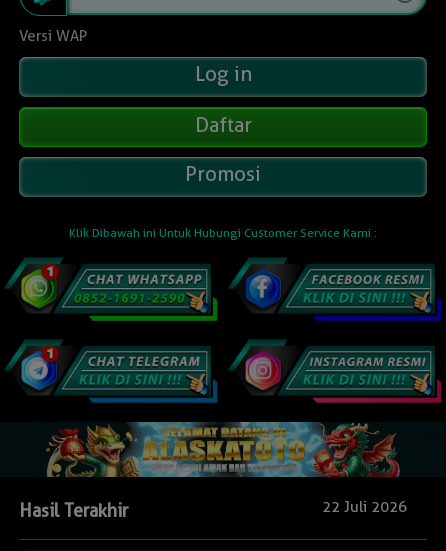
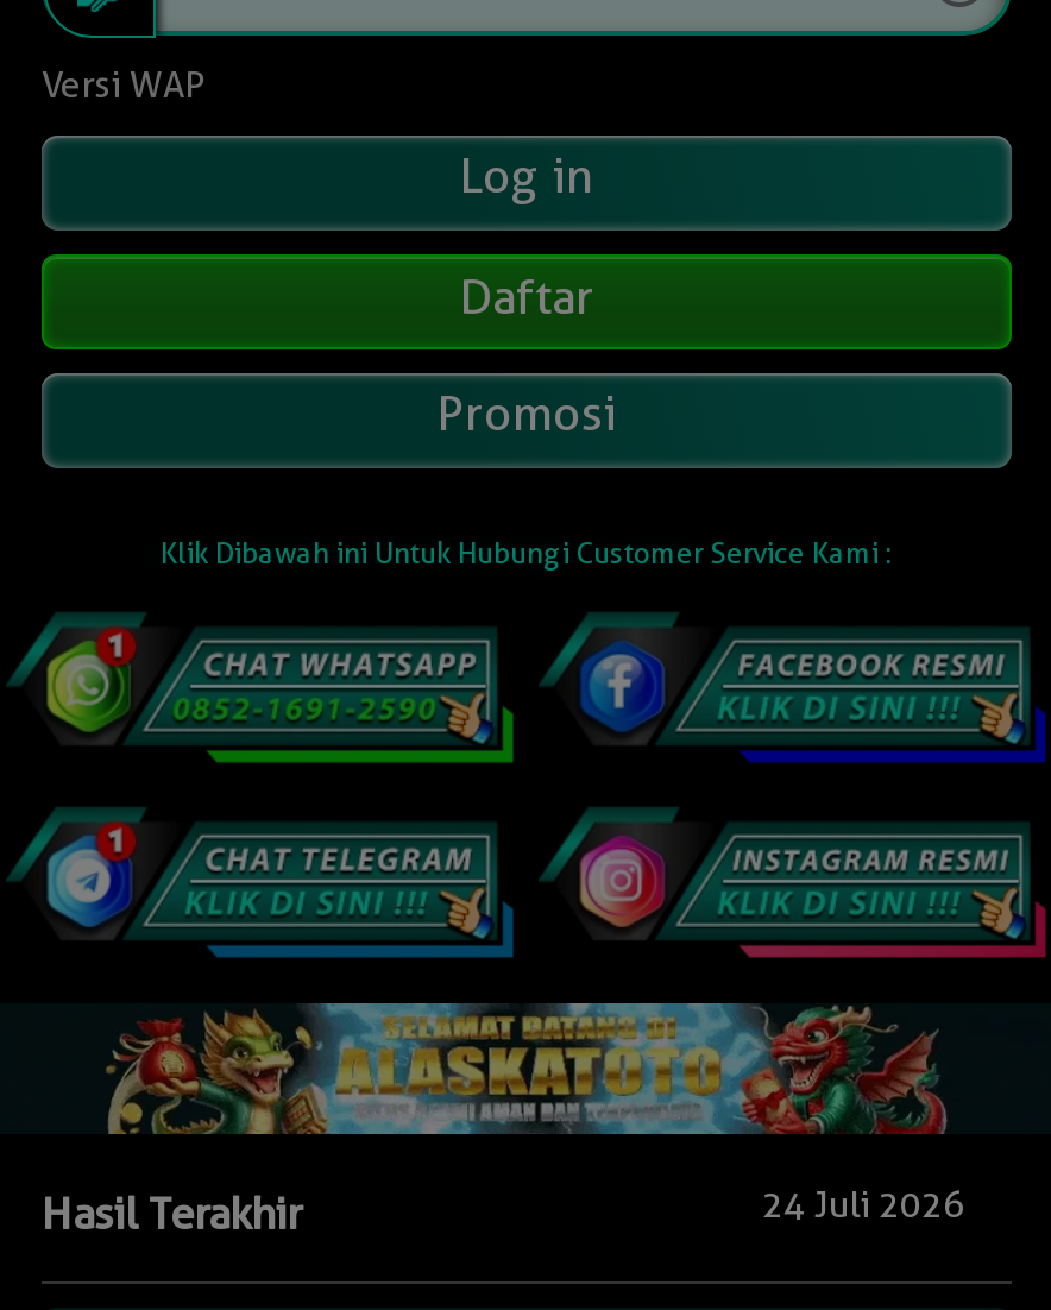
[322,498,407,516] 22 Juli 2026 -> [762,1184,964,1227] 24 Juli 2026

